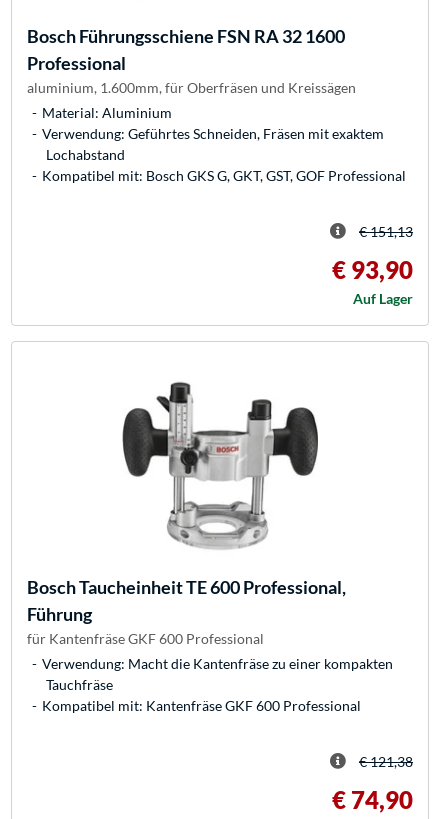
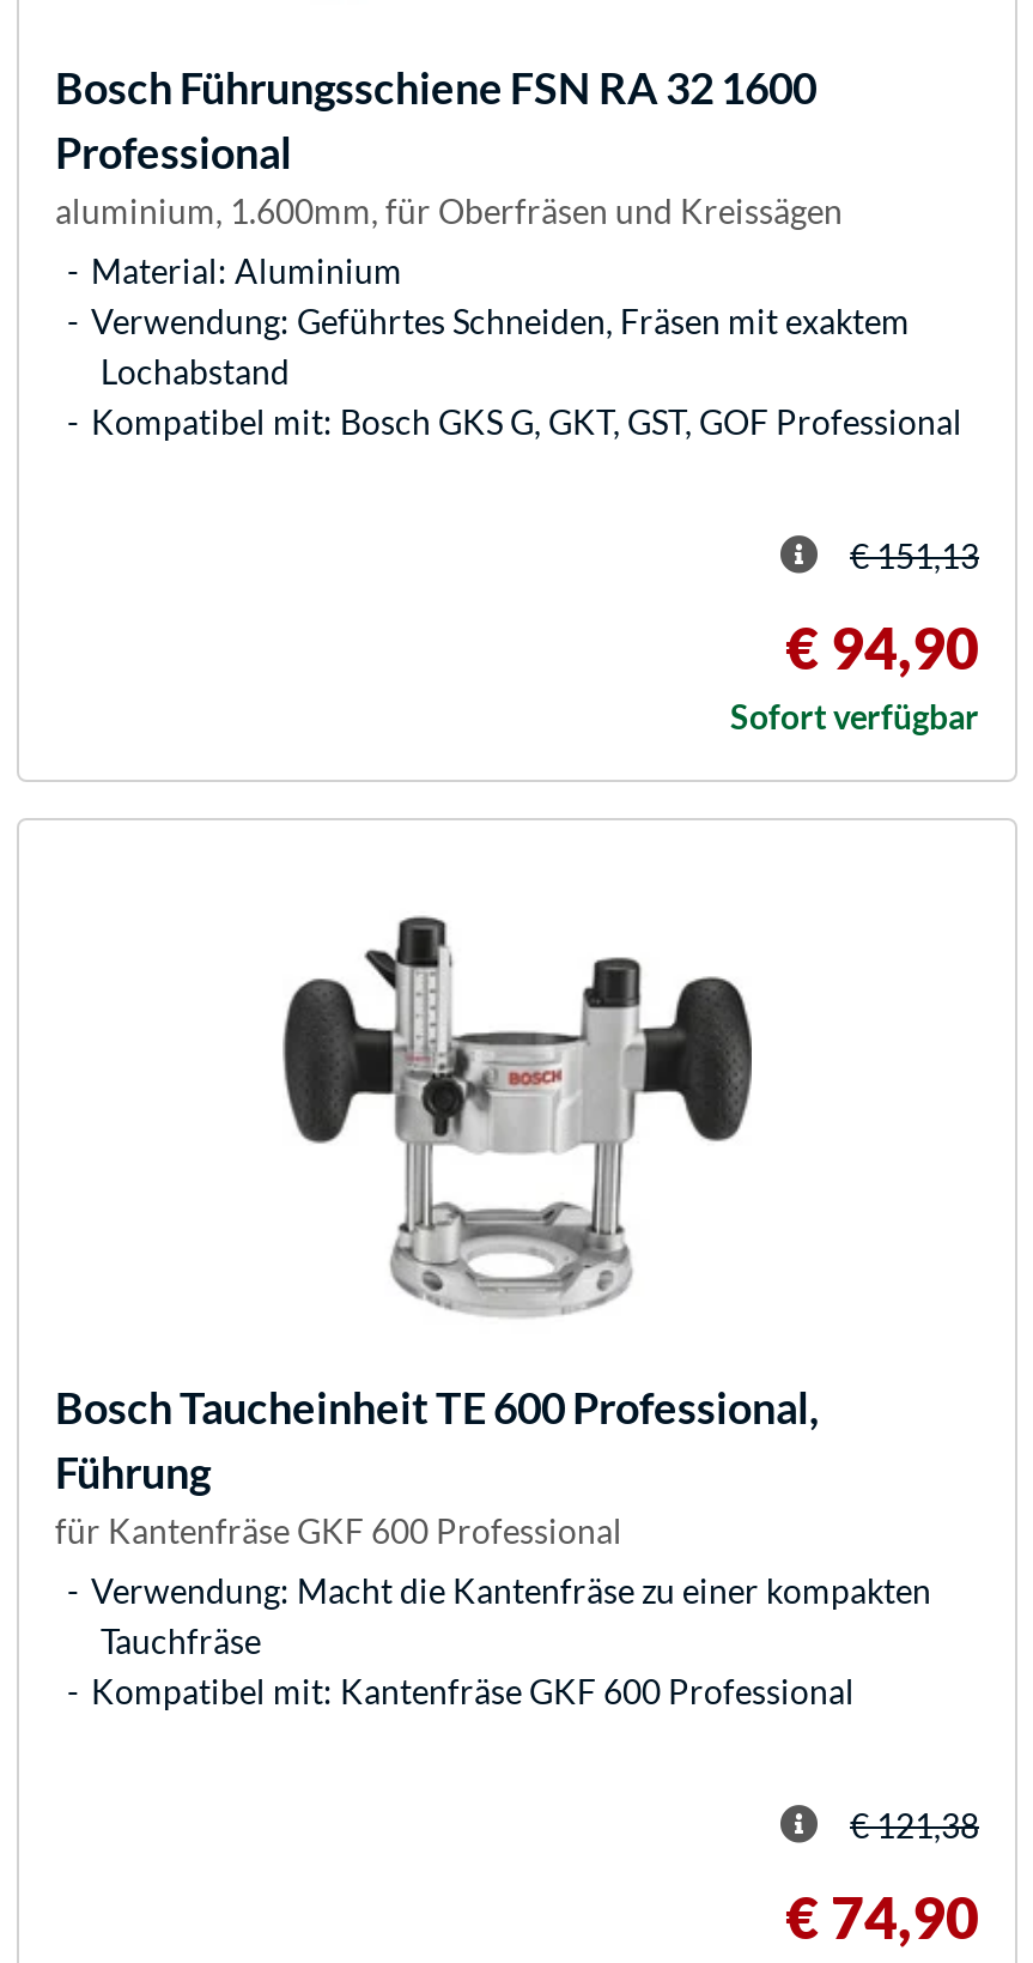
[332,255,413,307] € 93,90 | Auf Lager -> [730,612,979,737] € 94,90 | Sofort verfügbar

